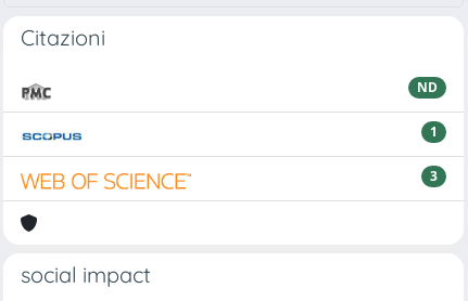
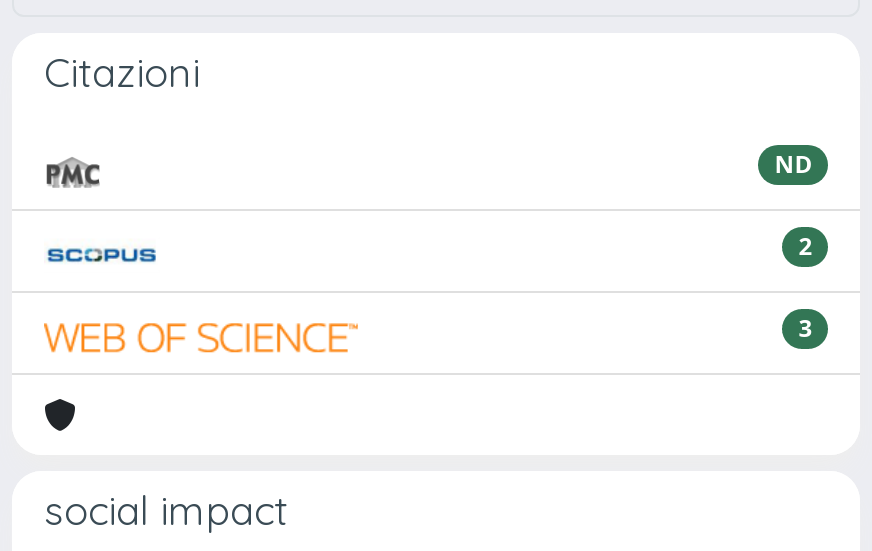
[430,123,438,141] 1 -> [798,229,812,263] 2

